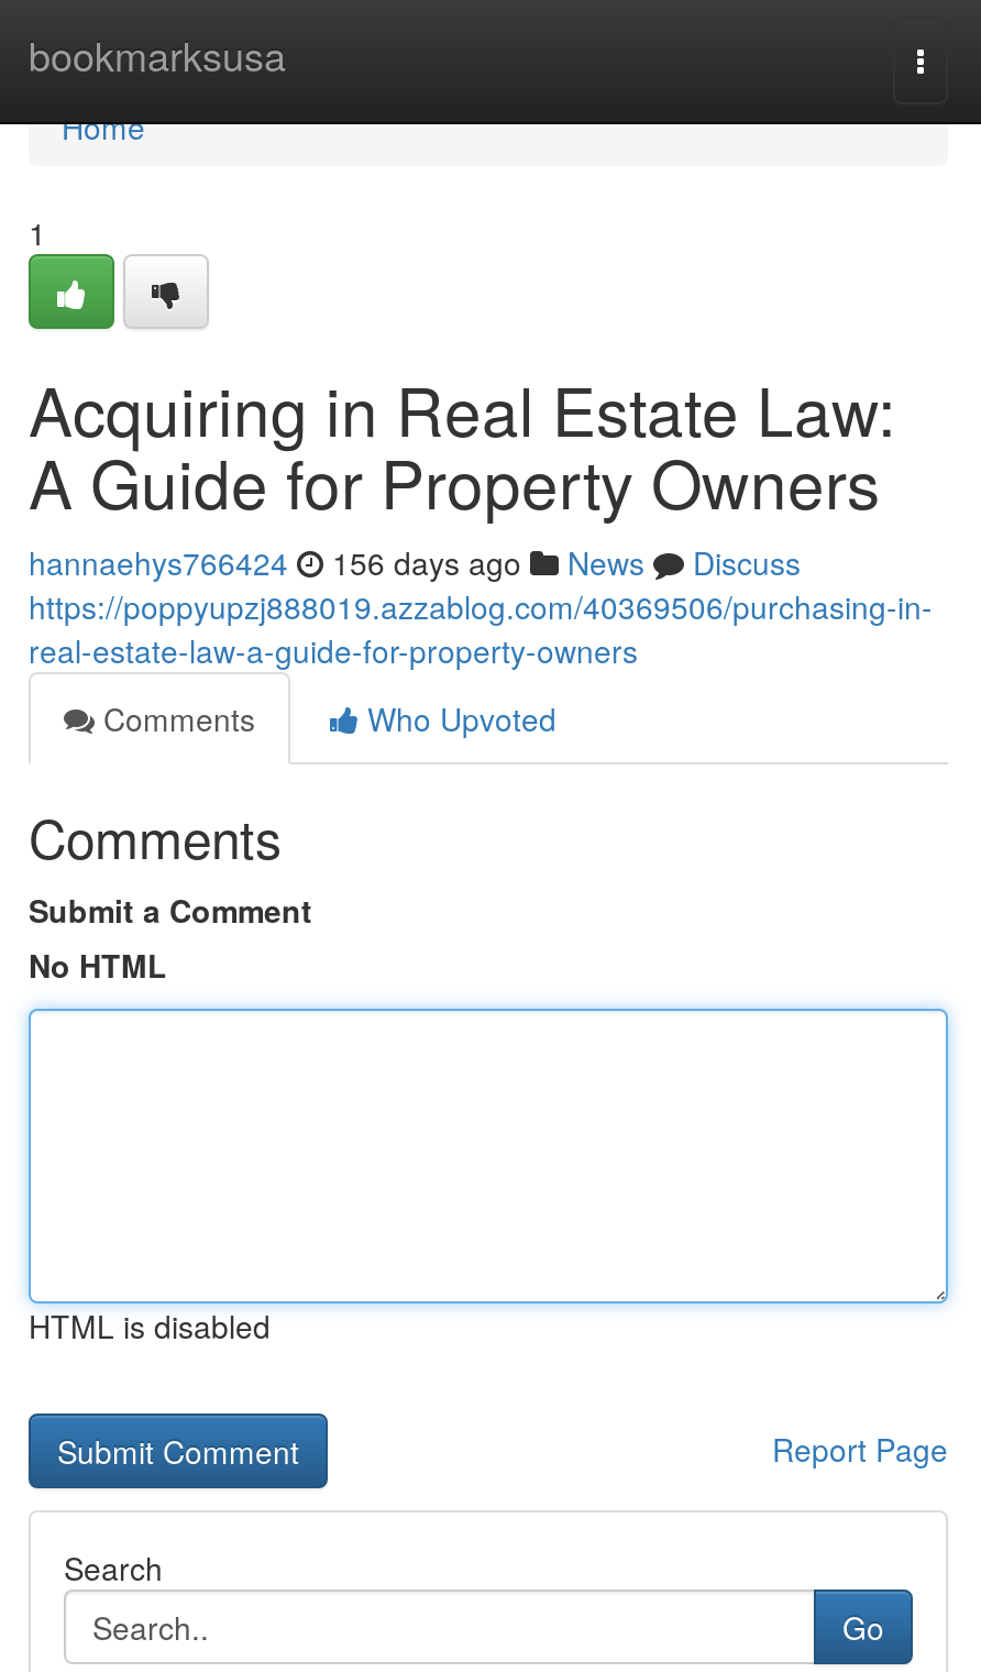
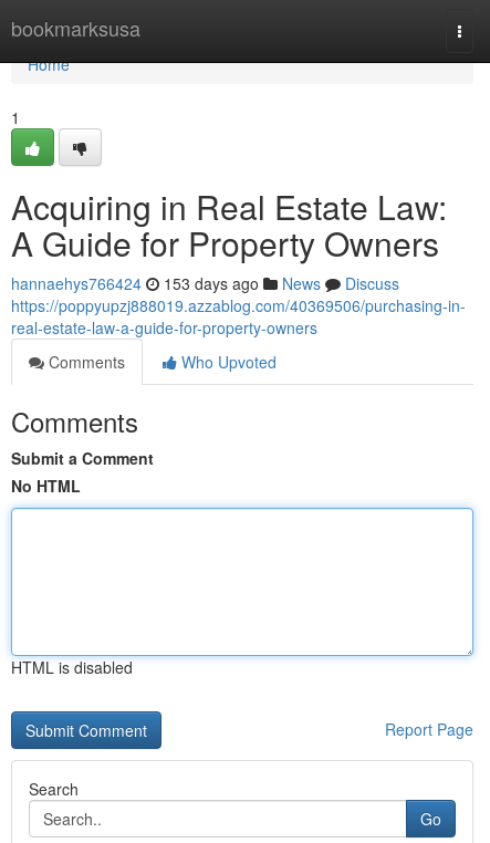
[29,540,801,584] hannaehys766424 156 days ago News Discuss -> [11,272,399,294] hannaehys766424 153 days ago News Discuss

